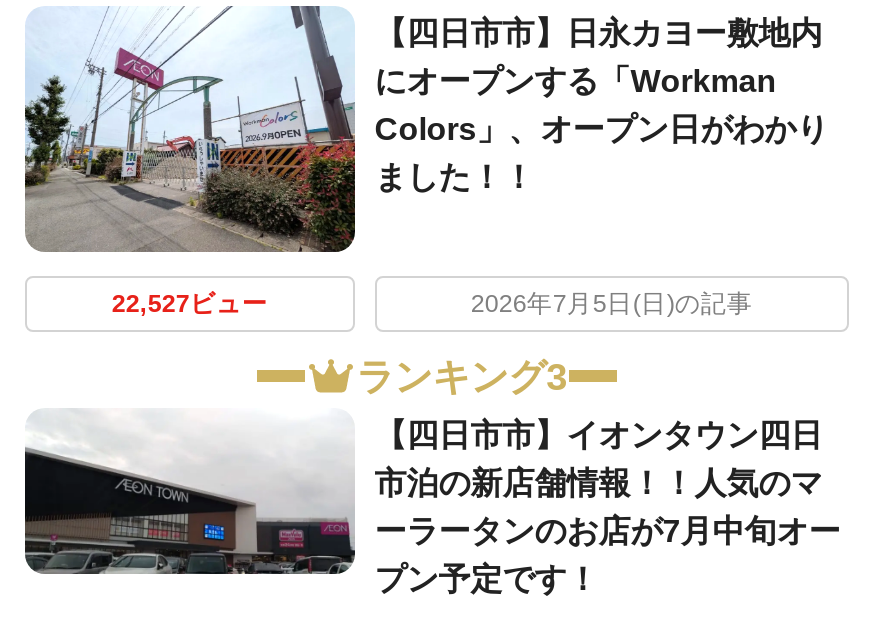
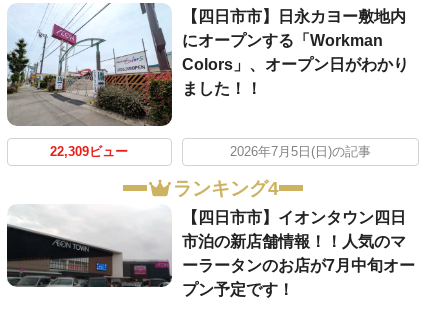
[112,291,268,319] 22,527ビュー -> [50,145,128,159] 22,309ビュー
[356,356,568,398] ランキング3 -> [173,178,279,199] ランキング4

